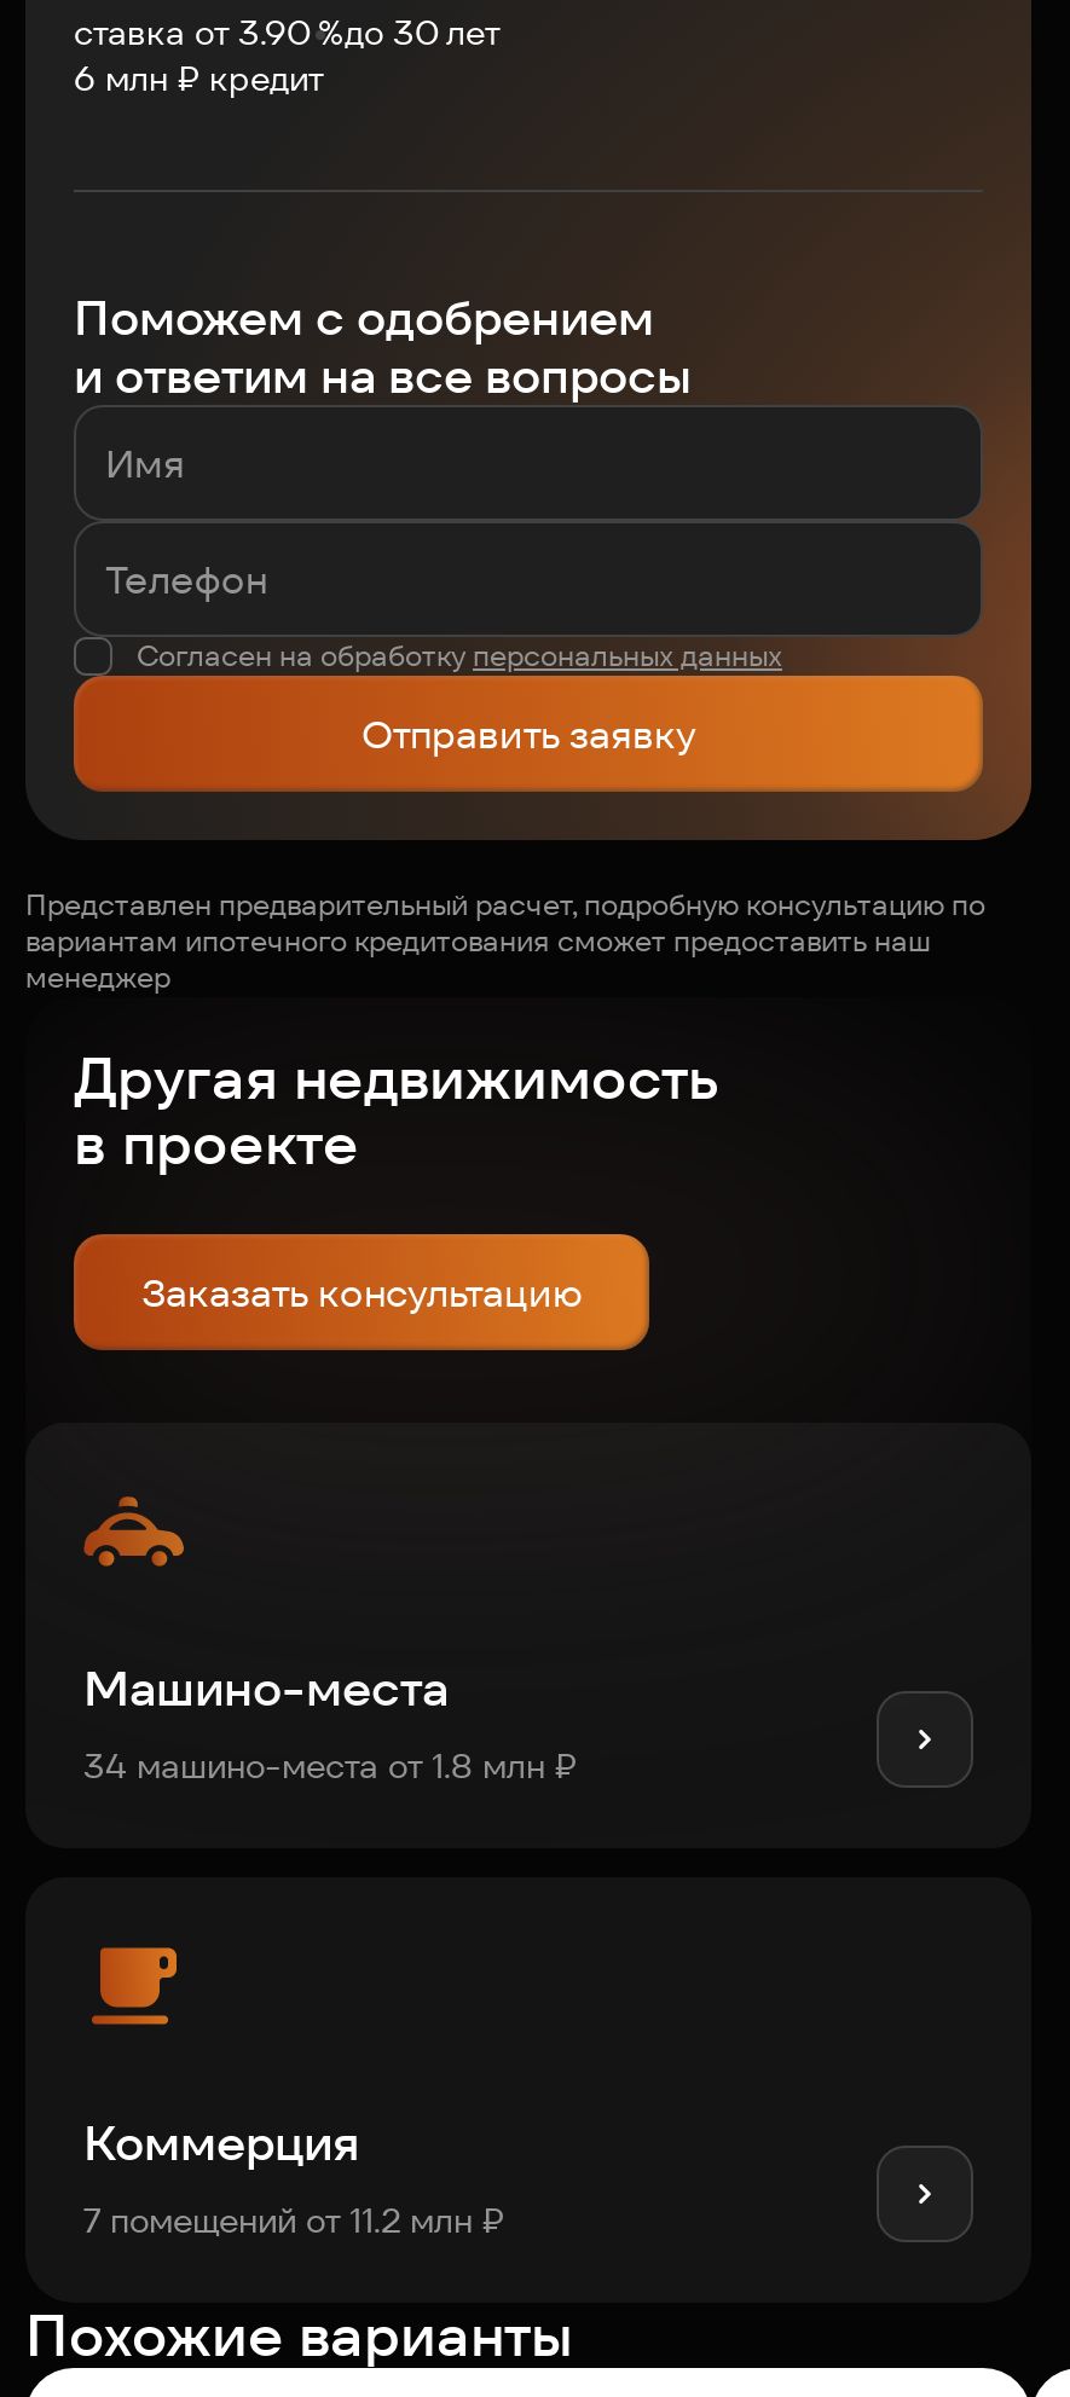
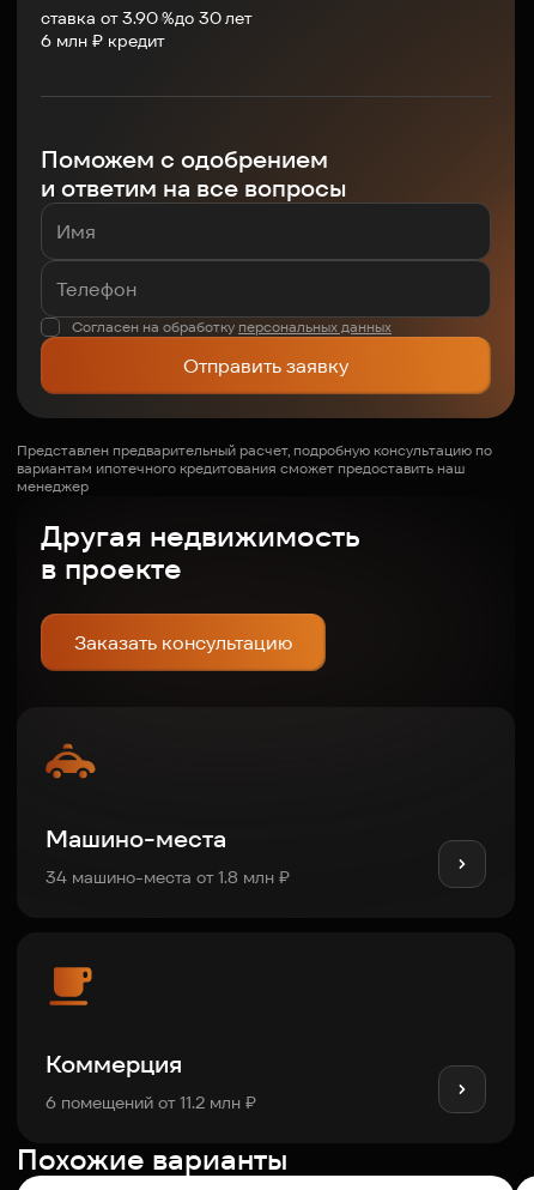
[83,2199,504,2242] 7 помещений от 11.2 млн ₽ -> [45,1092,256,1113] 6 помещений от 11.2 млн ₽

